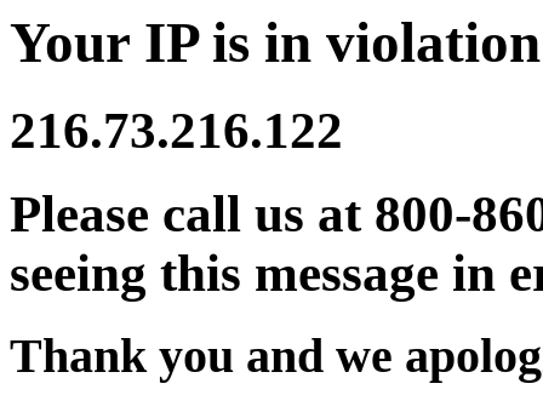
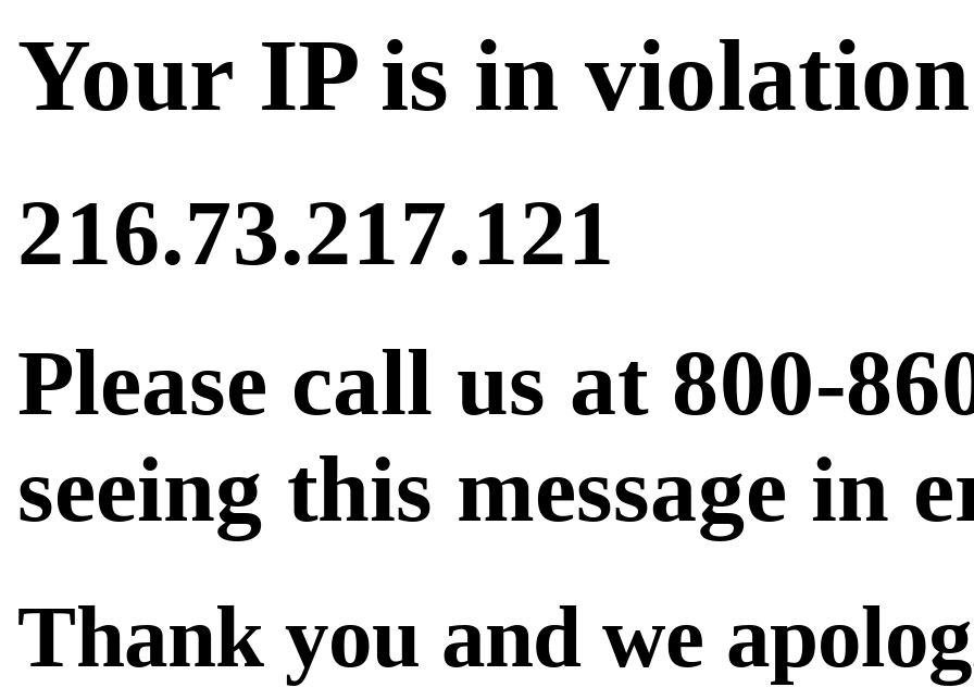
[10,102,343,159] 216.73.216.122 -> [17,182,615,285] 216.73.217.121

